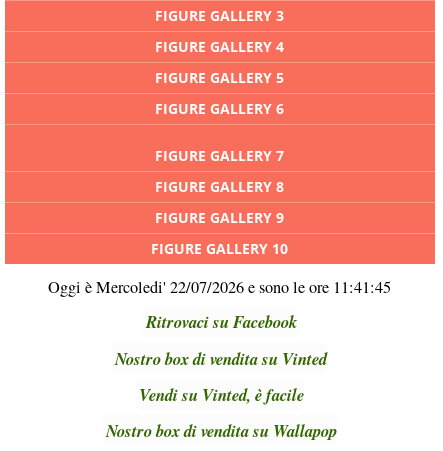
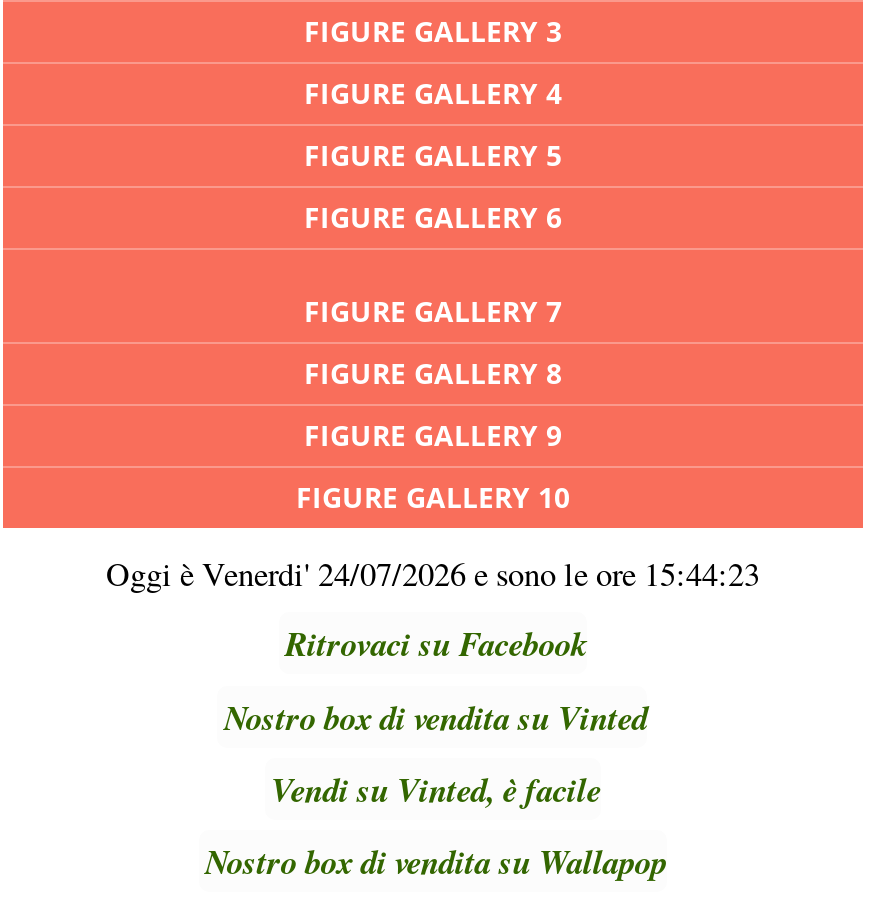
[48,276,391,298] Oggi è Mercoledi' 22/07/2026 e sono le ore 11:41:45 -> [106,552,760,596] Oggi è Venerdi' 24/07/2026 e sono le ore 15:44:23

